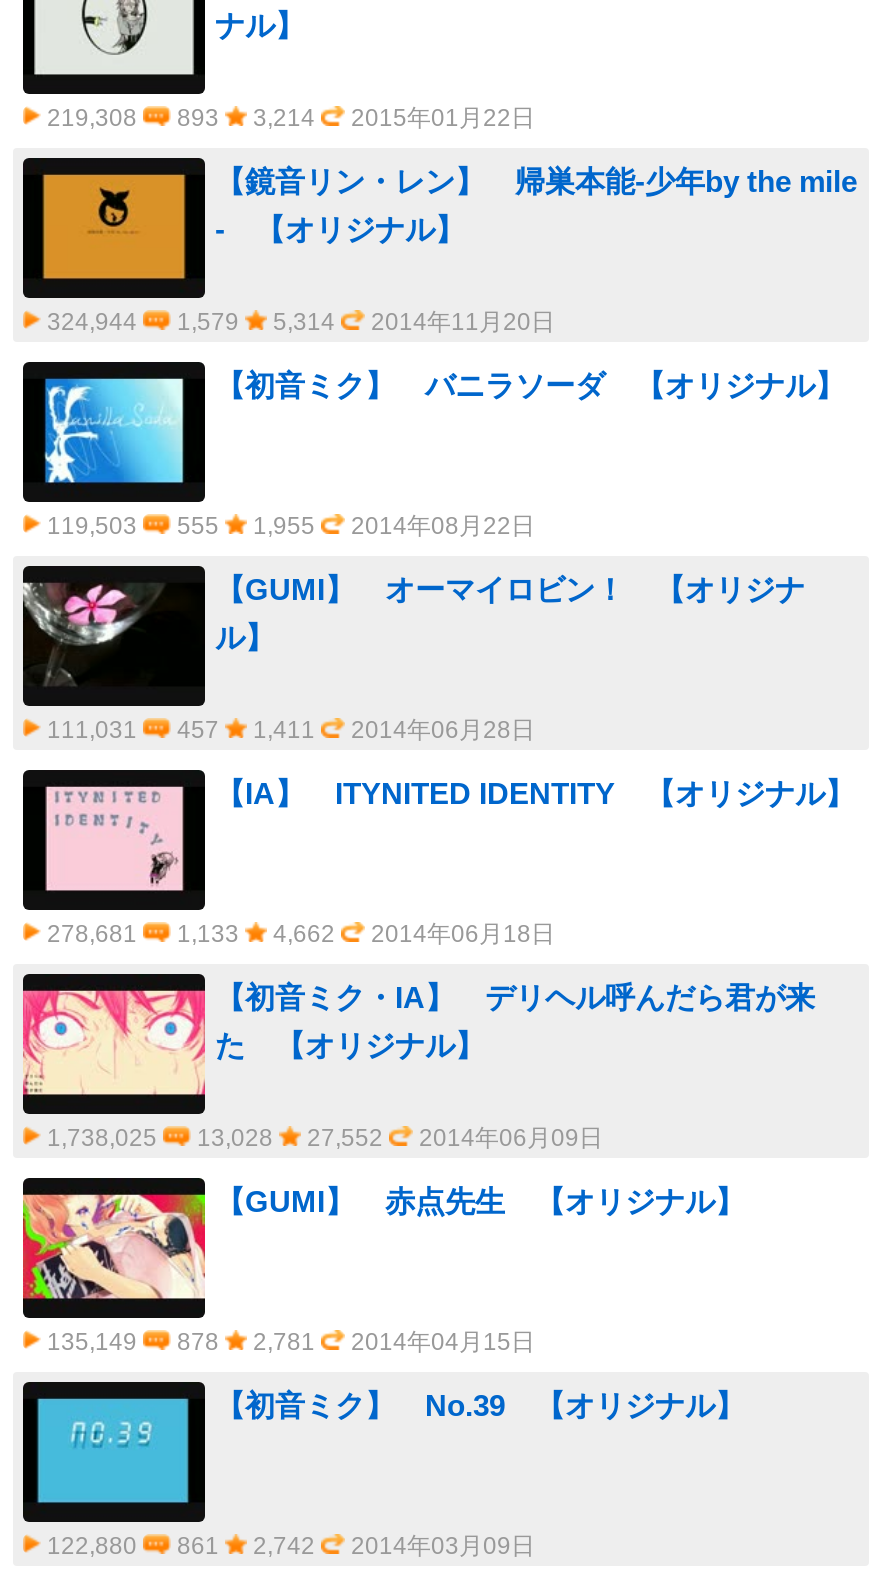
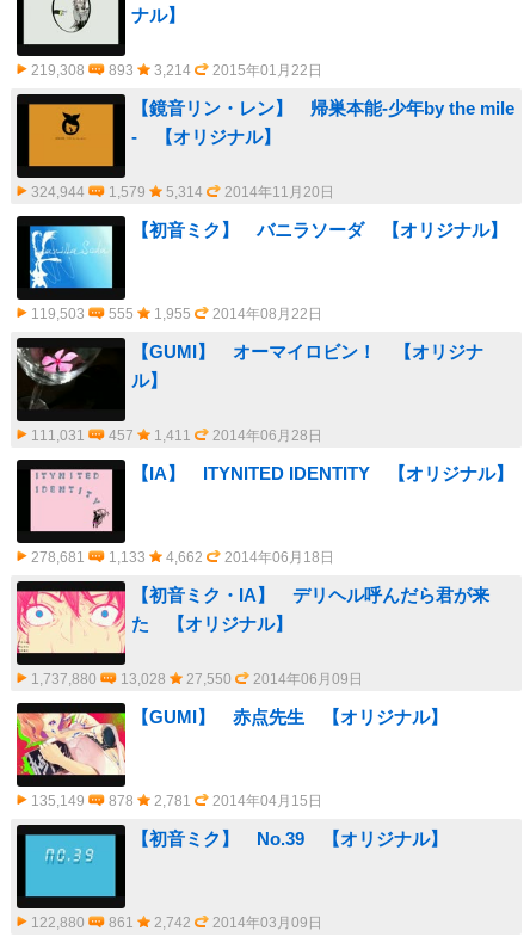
[41,1124,163,1152] 1,738,025 -> [27,671,100,688] 1,737,880
[301,1124,389,1152] 27,552 -> [183,671,235,688] 27,550

